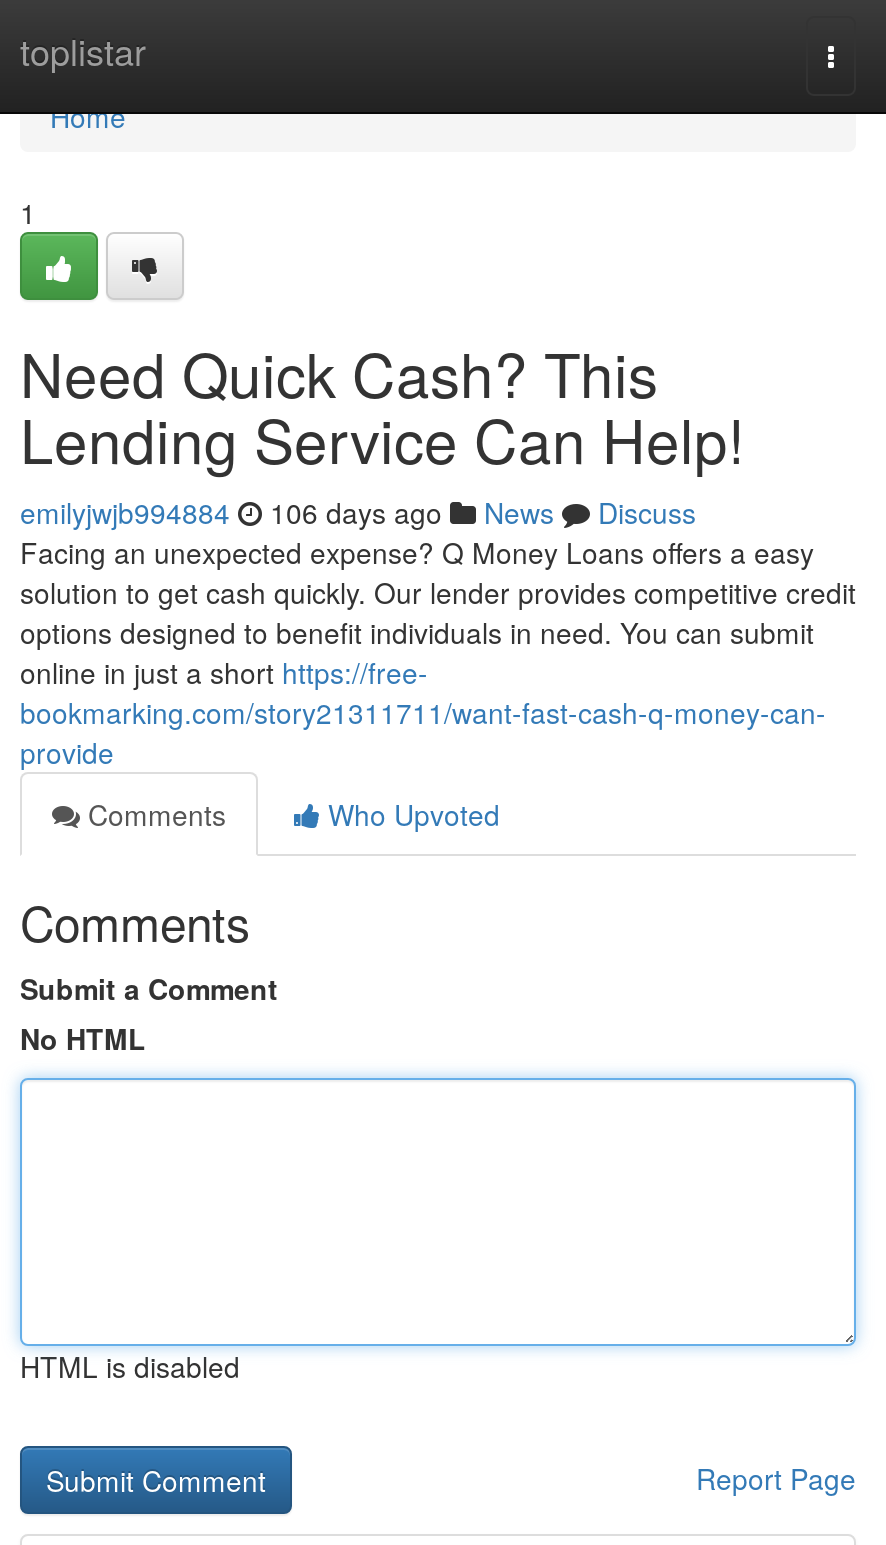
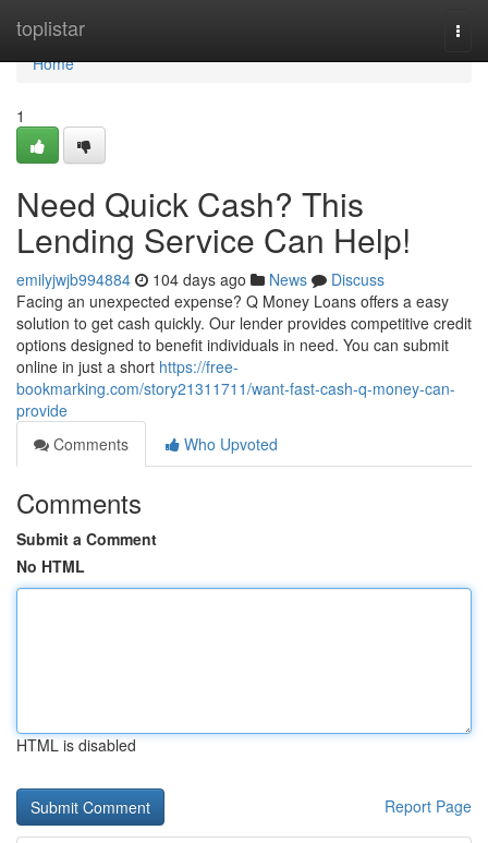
[20,492,696,532] emilyjwjb994884 106 days ago News Discuss -> [16,268,385,290] emilyjwjb994884 104 days ago News Discuss

